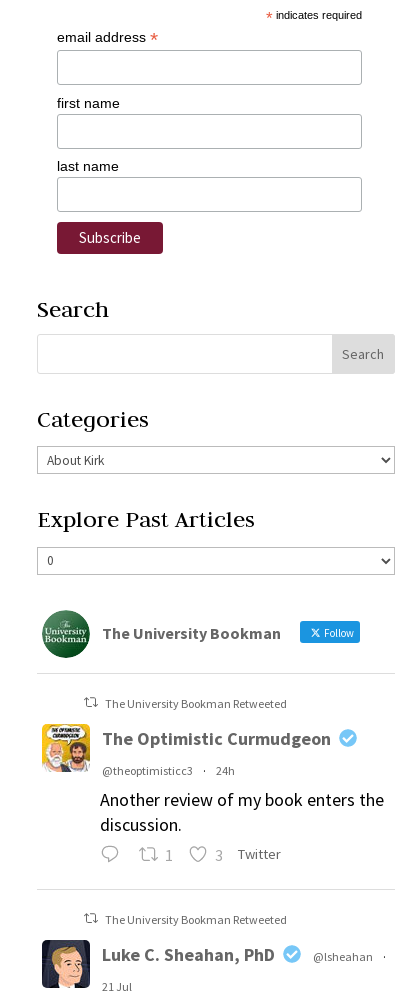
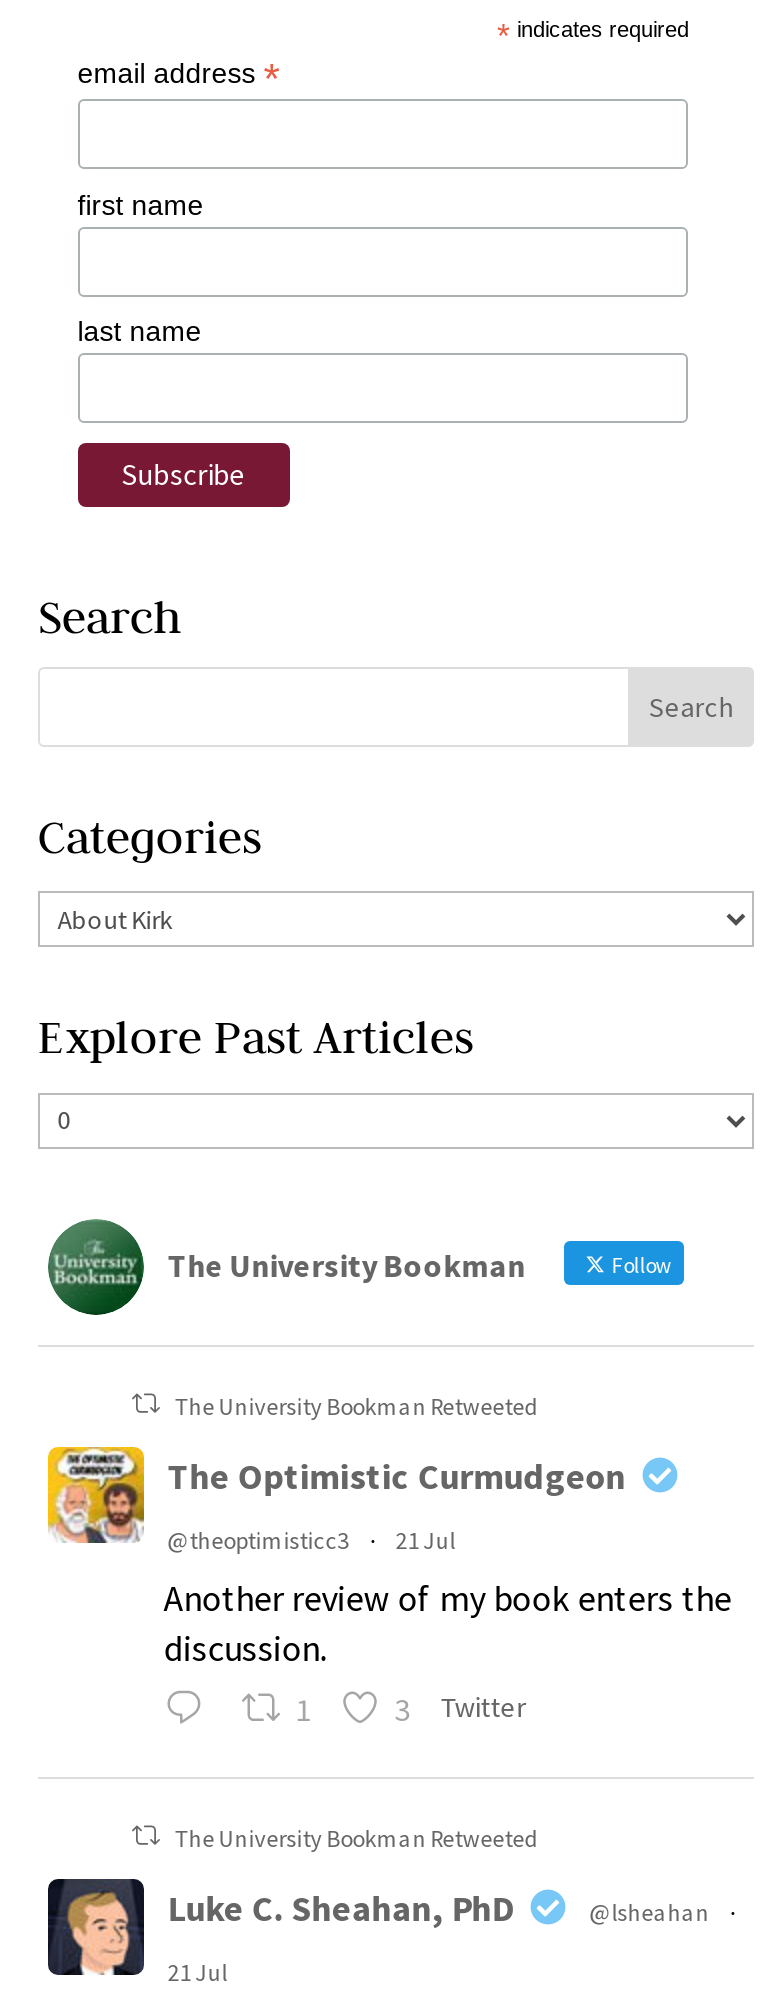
[216,763,235,778] 24h -> [396,1524,456,1554] 21 Jul

